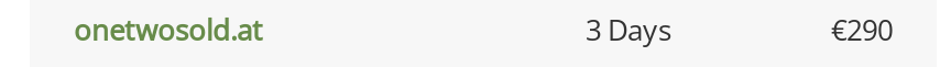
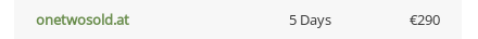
[586,10,671,49] 3 Days -> [288,10,331,29] 5 Days

